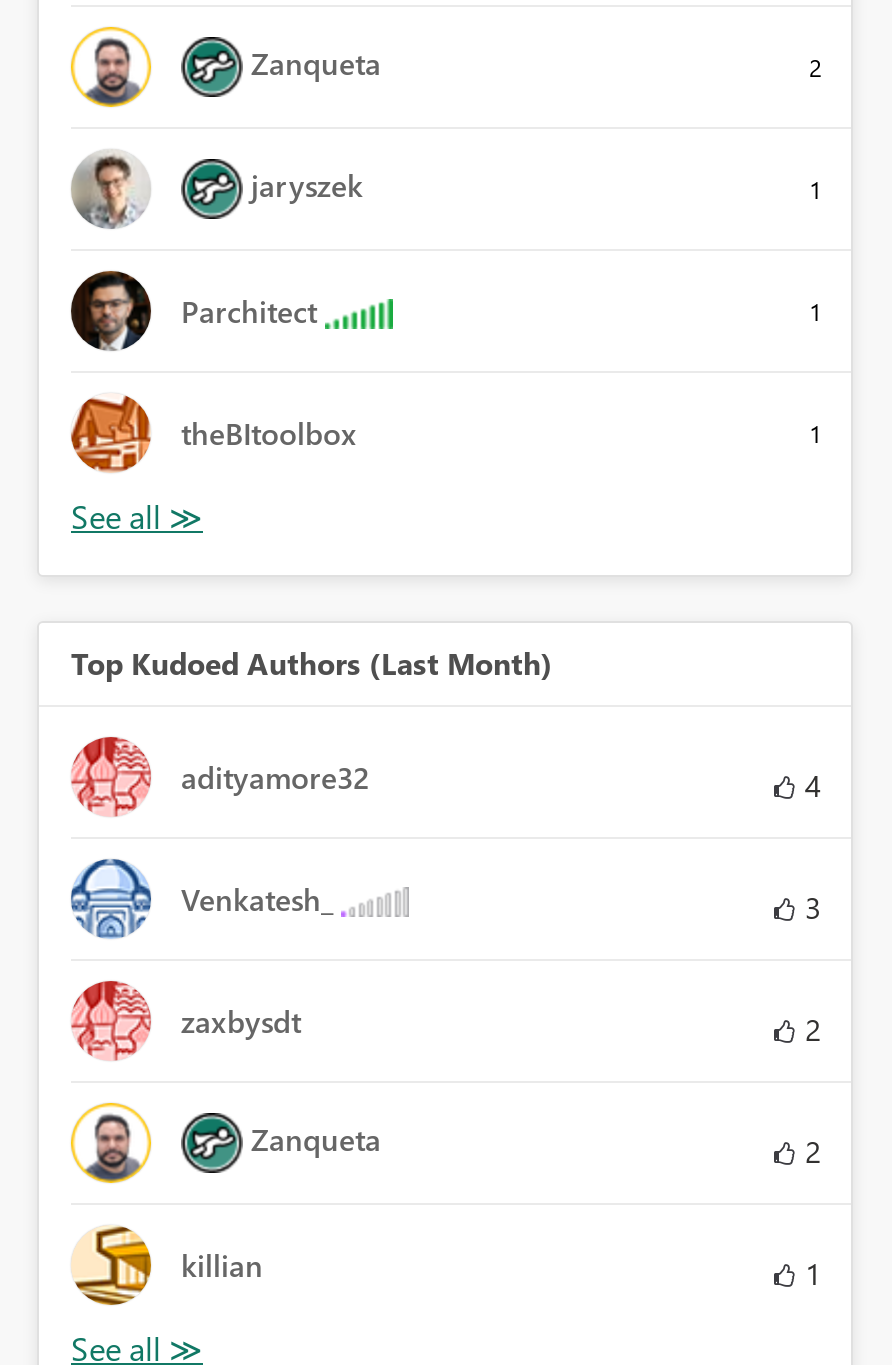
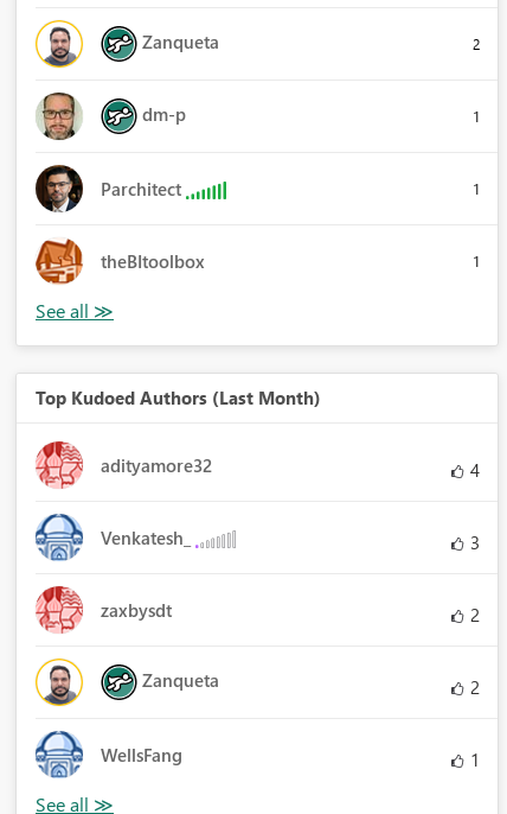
[73,149,145,231] [image] -> [38,91,81,140] [image]
[251,164,363,204] jaryszek -> [142,102,186,125] dm-p
[71,1225,263,1307] [image] | killian -> [34,730,182,780] [image] | WellsFang

